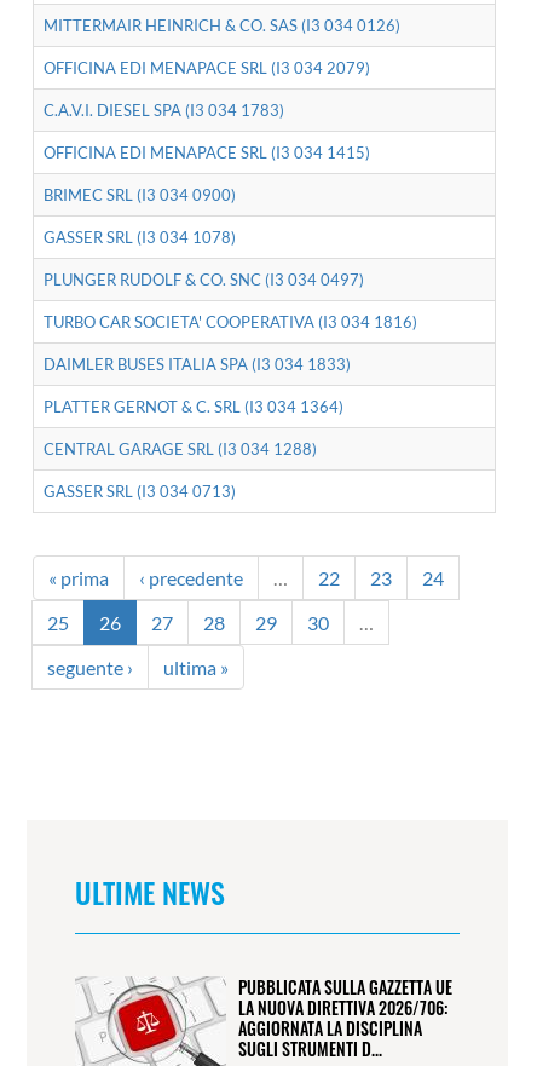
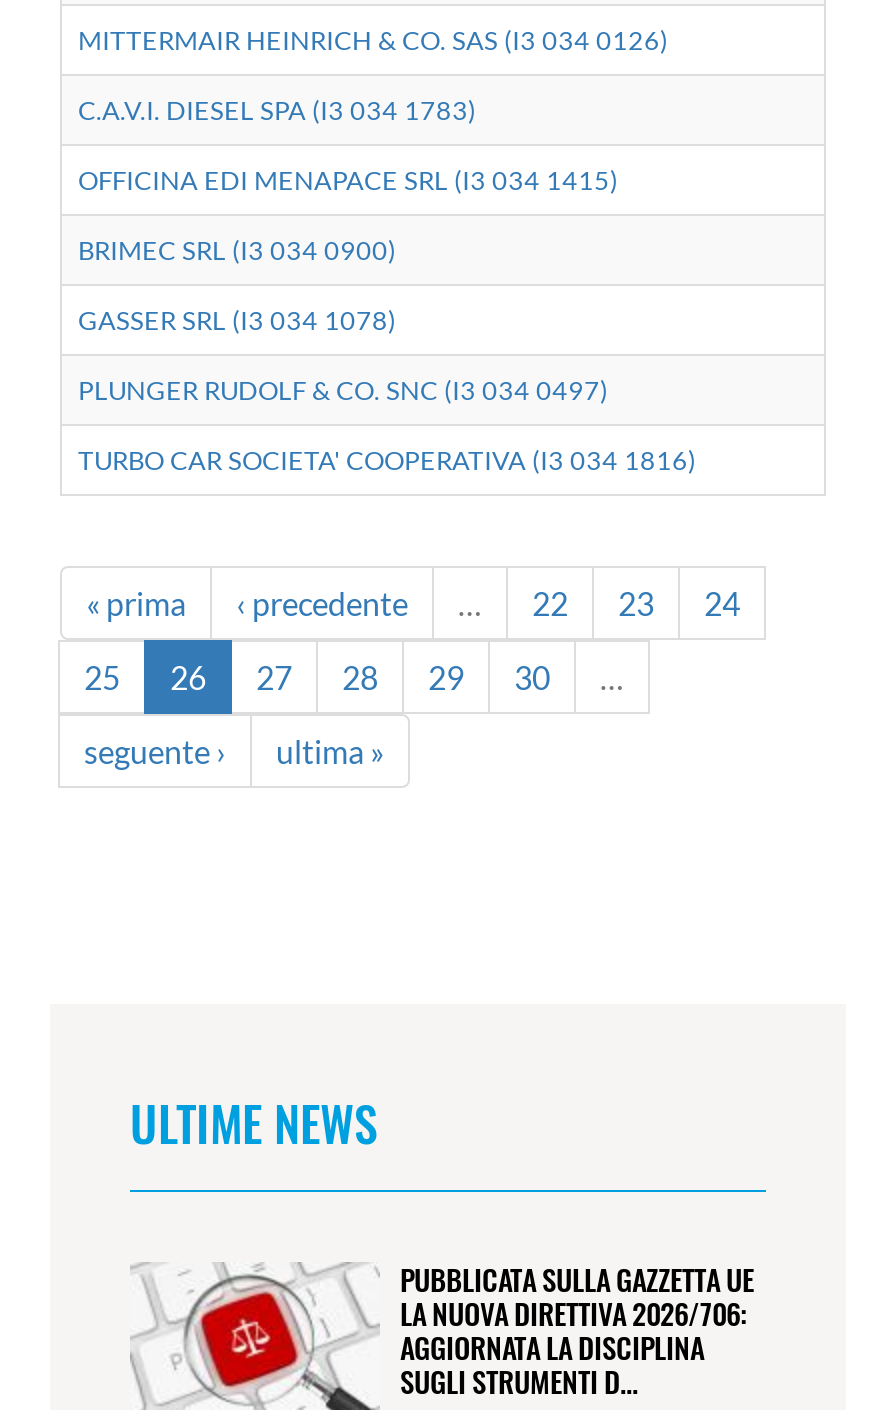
[44,58,370,77] OFFICINA EDI MENAPACE SRL (I3 034 2079) -> none
[44,354,351,500] DAIMLER BUSES ITALIA SPA (I3 034 1833) | PLATTER GERNOT & C. SRL (I3 034 1364) | CENTRAL GARAGE SRL (I3 034 1288) | GASSER SRL (I3 034 0713) -> none

